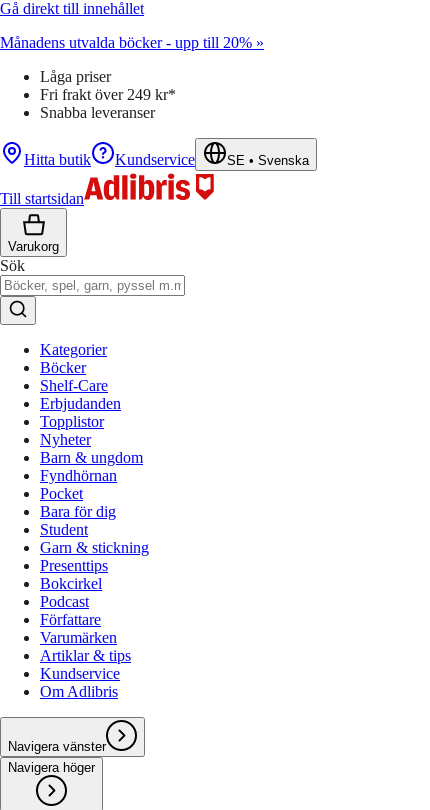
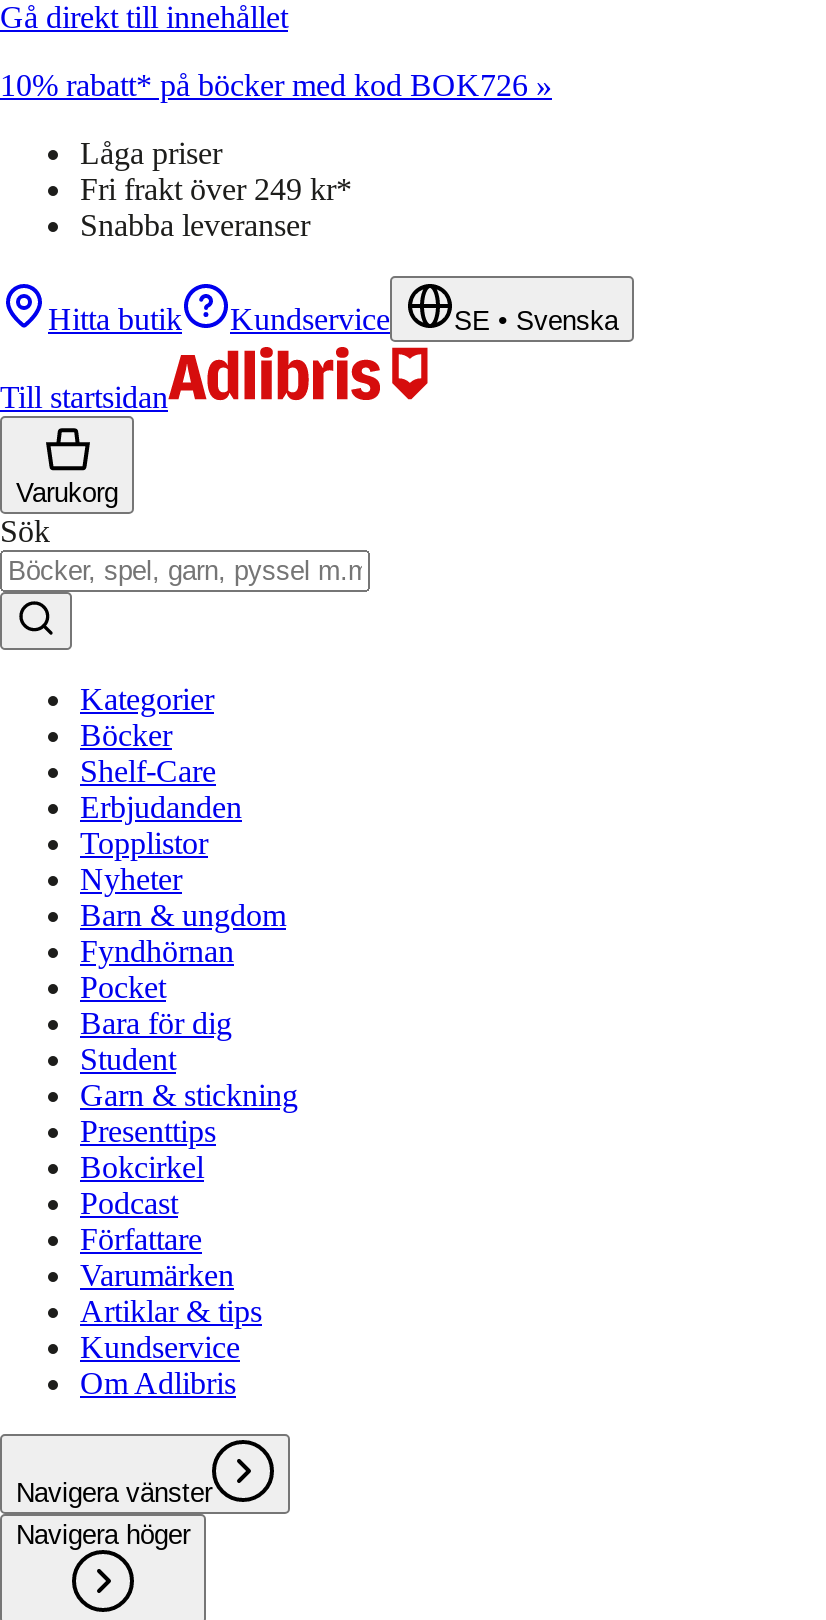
[0,34,264,51] Månadens utvalda böcker - upp till 20% » -> [0,68,552,102] 10% rabatt* på böcker med kod BOK726 »

